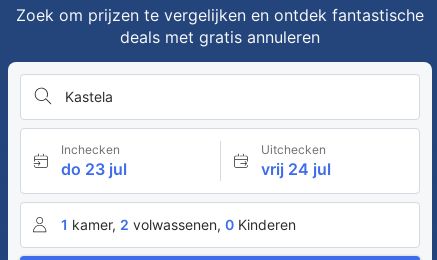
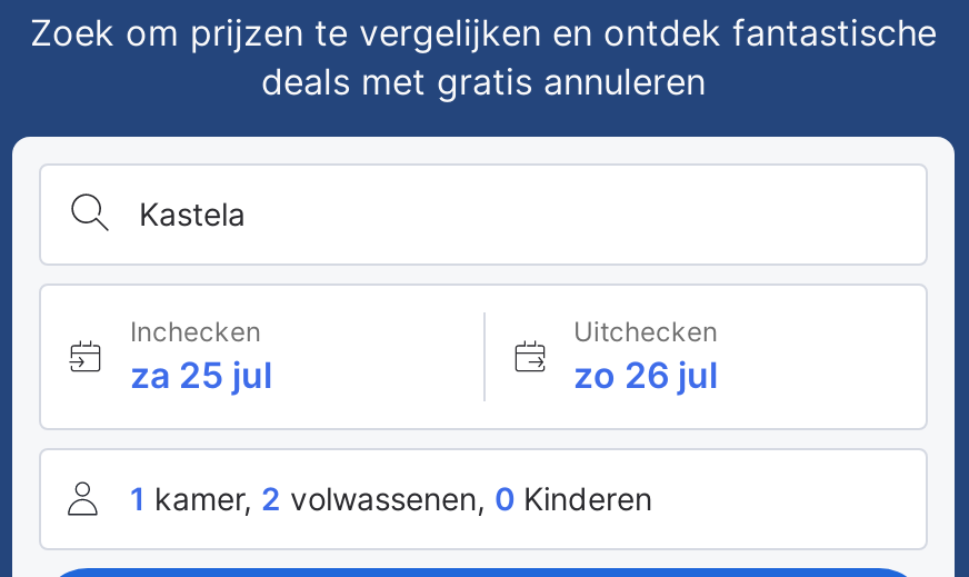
[61,159,127,179] do 23 jul -> [130,352,272,397] za 25 jul
[260,159,330,179] vrij 24 jul -> [573,352,718,397] zo 26 jul

